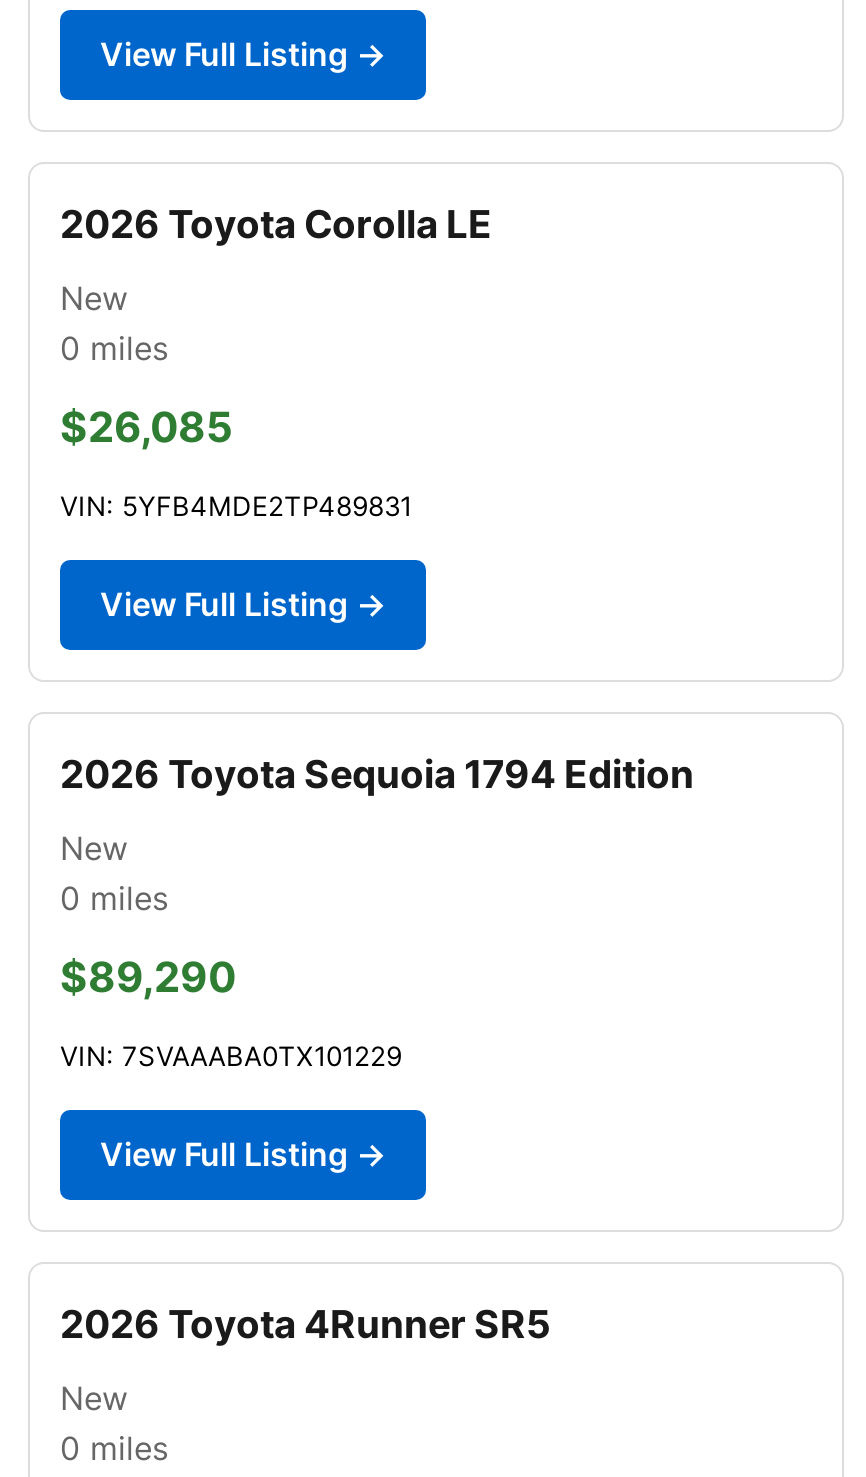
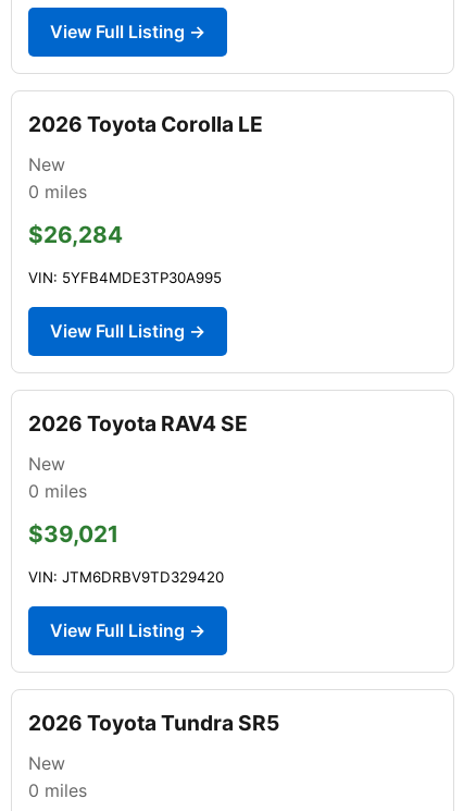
[60,402,232,452] $26,085 -> [28,221,123,248] $26,284
[60,490,412,522] VIN: 5YFB4MDE2TP489831 -> [28,269,222,286] VIN: 5YFB4MDE3TP30A995
[60,750,694,798] 2026 Toyota Sequoia 1794 Edition -> [28,410,248,436] 2026 Toyota RAV4 SE
[60,952,236,1002] $89,290 -> [28,520,118,547] $39,021
[60,1040,402,1072] VIN: 7SVAAABA0TX101229 -> [28,568,224,586] VIN: JTM6DRBV9TD329420
[60,1300,550,1348] 2026 Toyota 4Runner SR5 -> [28,710,279,736] 2026 Toyota Tundra SR5

